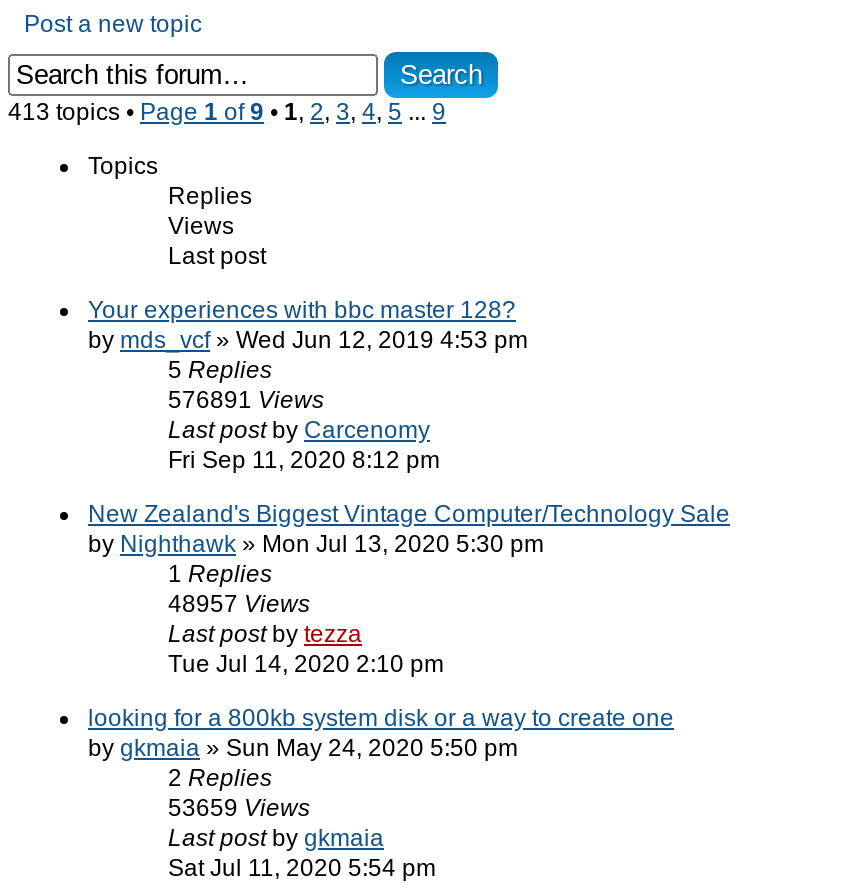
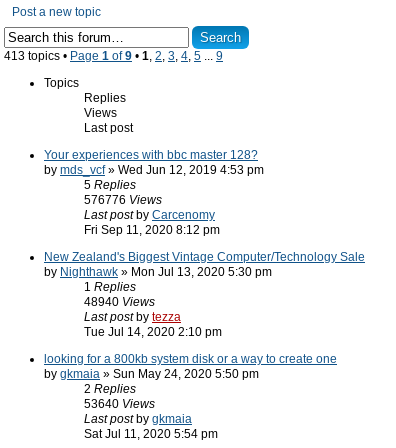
[168,386,324,414] 576891 Views -> [84,193,162,207] 576776 Views
[168,590,310,618] 48957 Views -> [84,295,155,309] 48940 Views
[168,794,310,822] 53659 Views -> [84,397,155,411] 53640 Views

